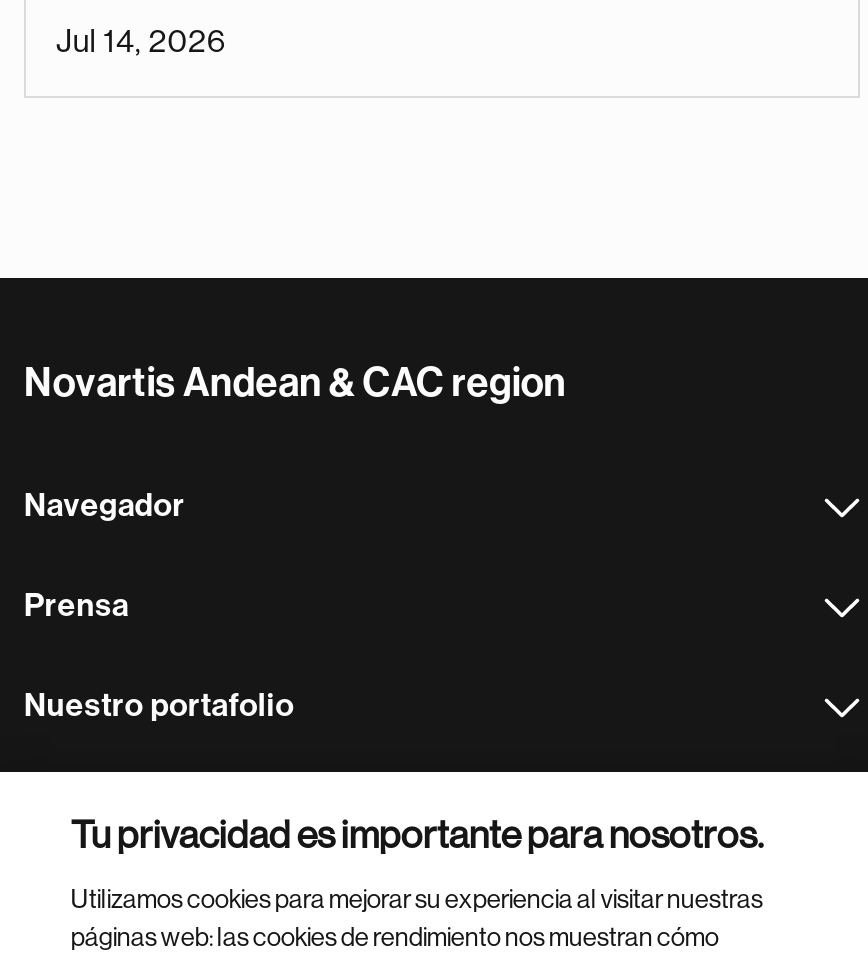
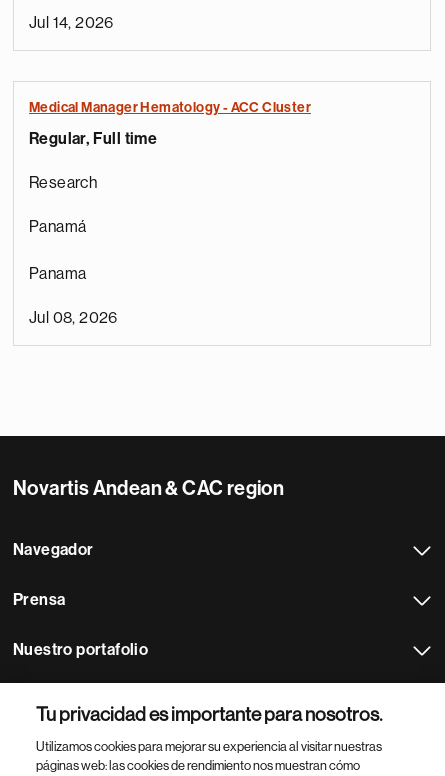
none -> [29,100,311,326] Medical Manager Hematology - ACC Cluster | Regular, Full time | Research | Panamá | Panama | Jul 08, 2026

